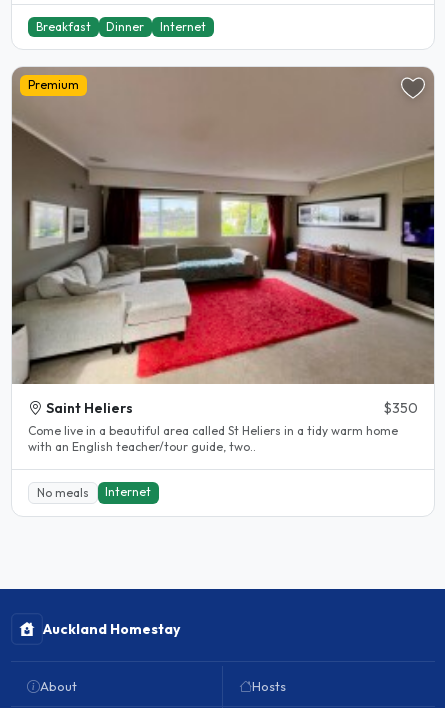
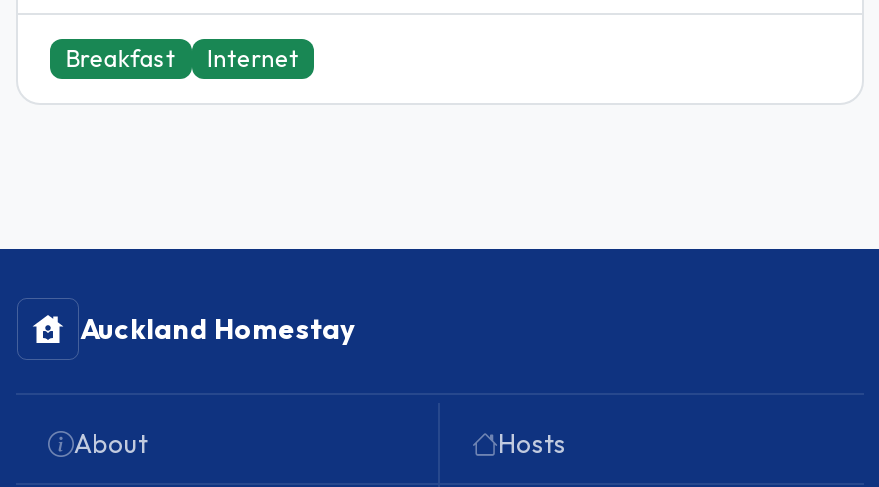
[106,19,206,34] Dinner | Internet -> none
[11,66,435,385] [image] | Premium -> none
[28,399,418,500] Saint Heliers | $350 | Come live in a beautiful area called St Heliers in a tidy warm home | with an English teacher/tour guide, two.. | No meals -> none

